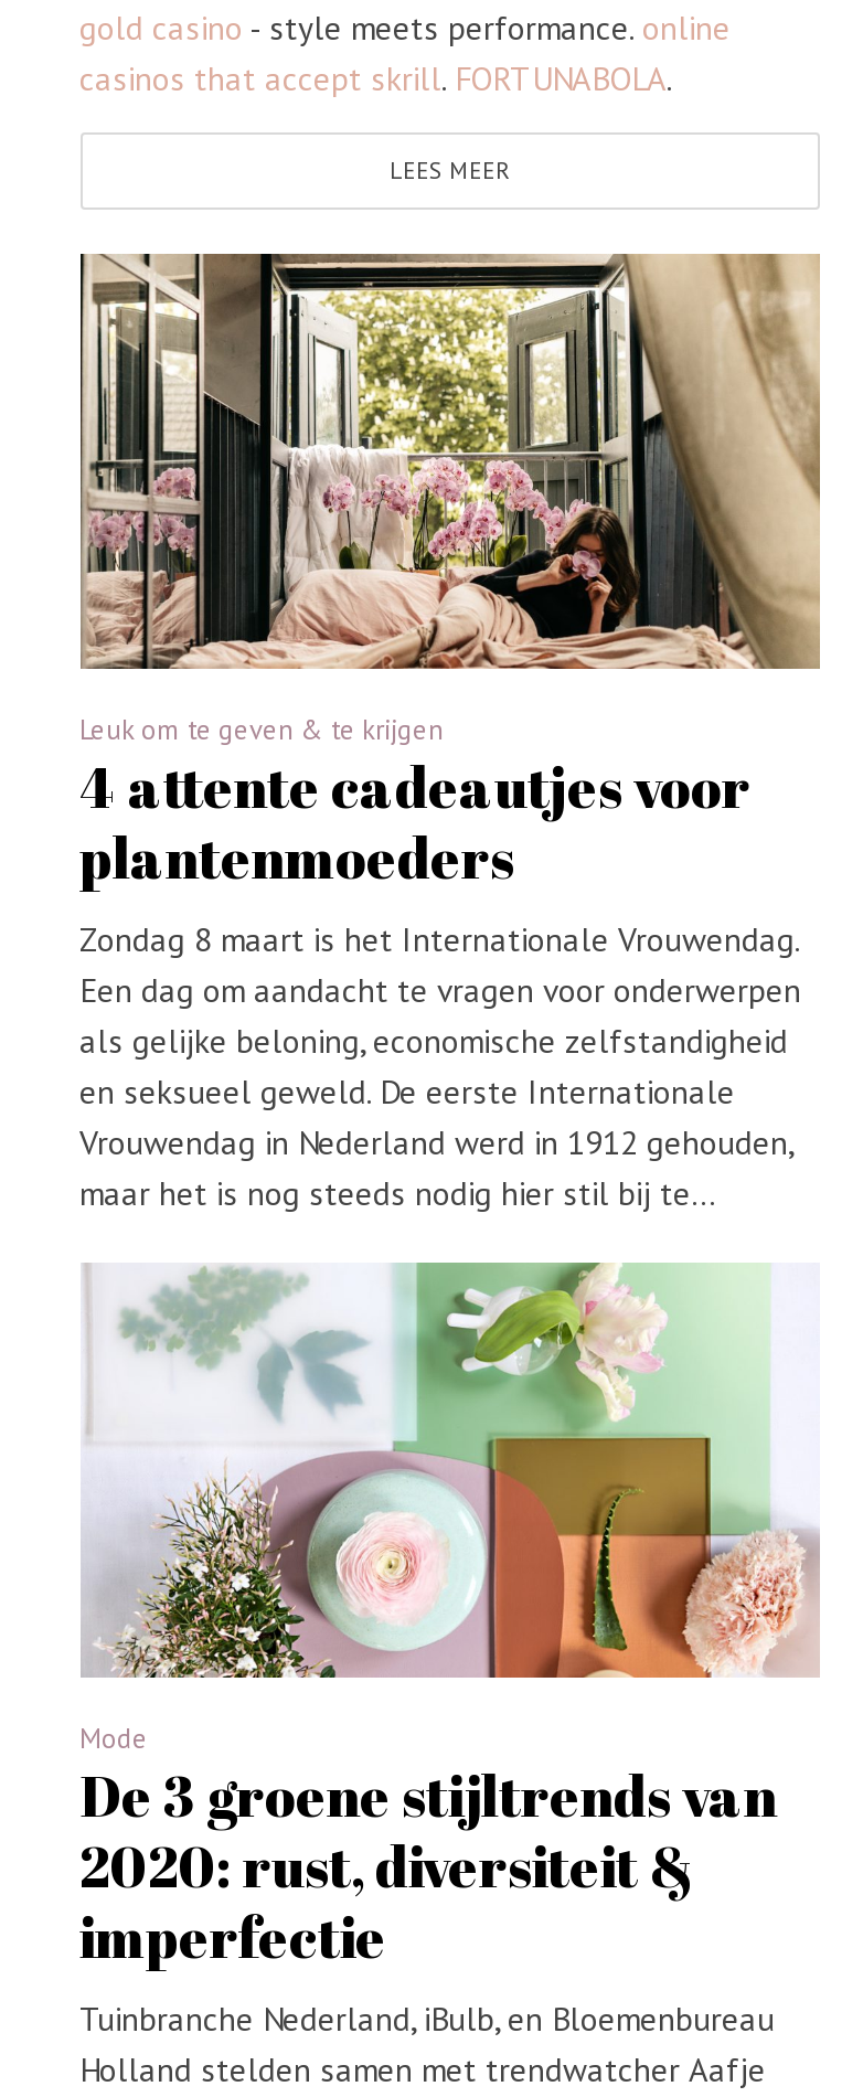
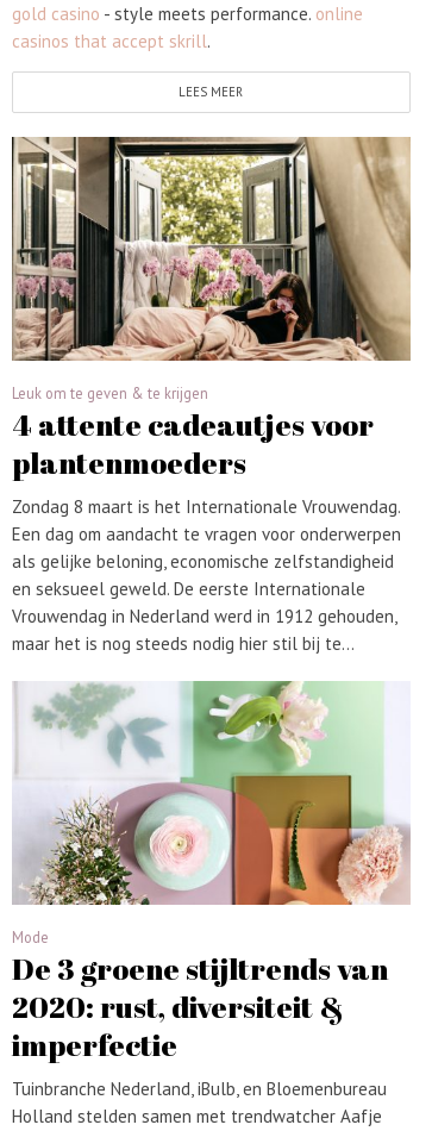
[79,56,673,98] casinos that accept skrill. FORTUNABOLA. -> [11,30,210,53] casinos that accept skrill.

